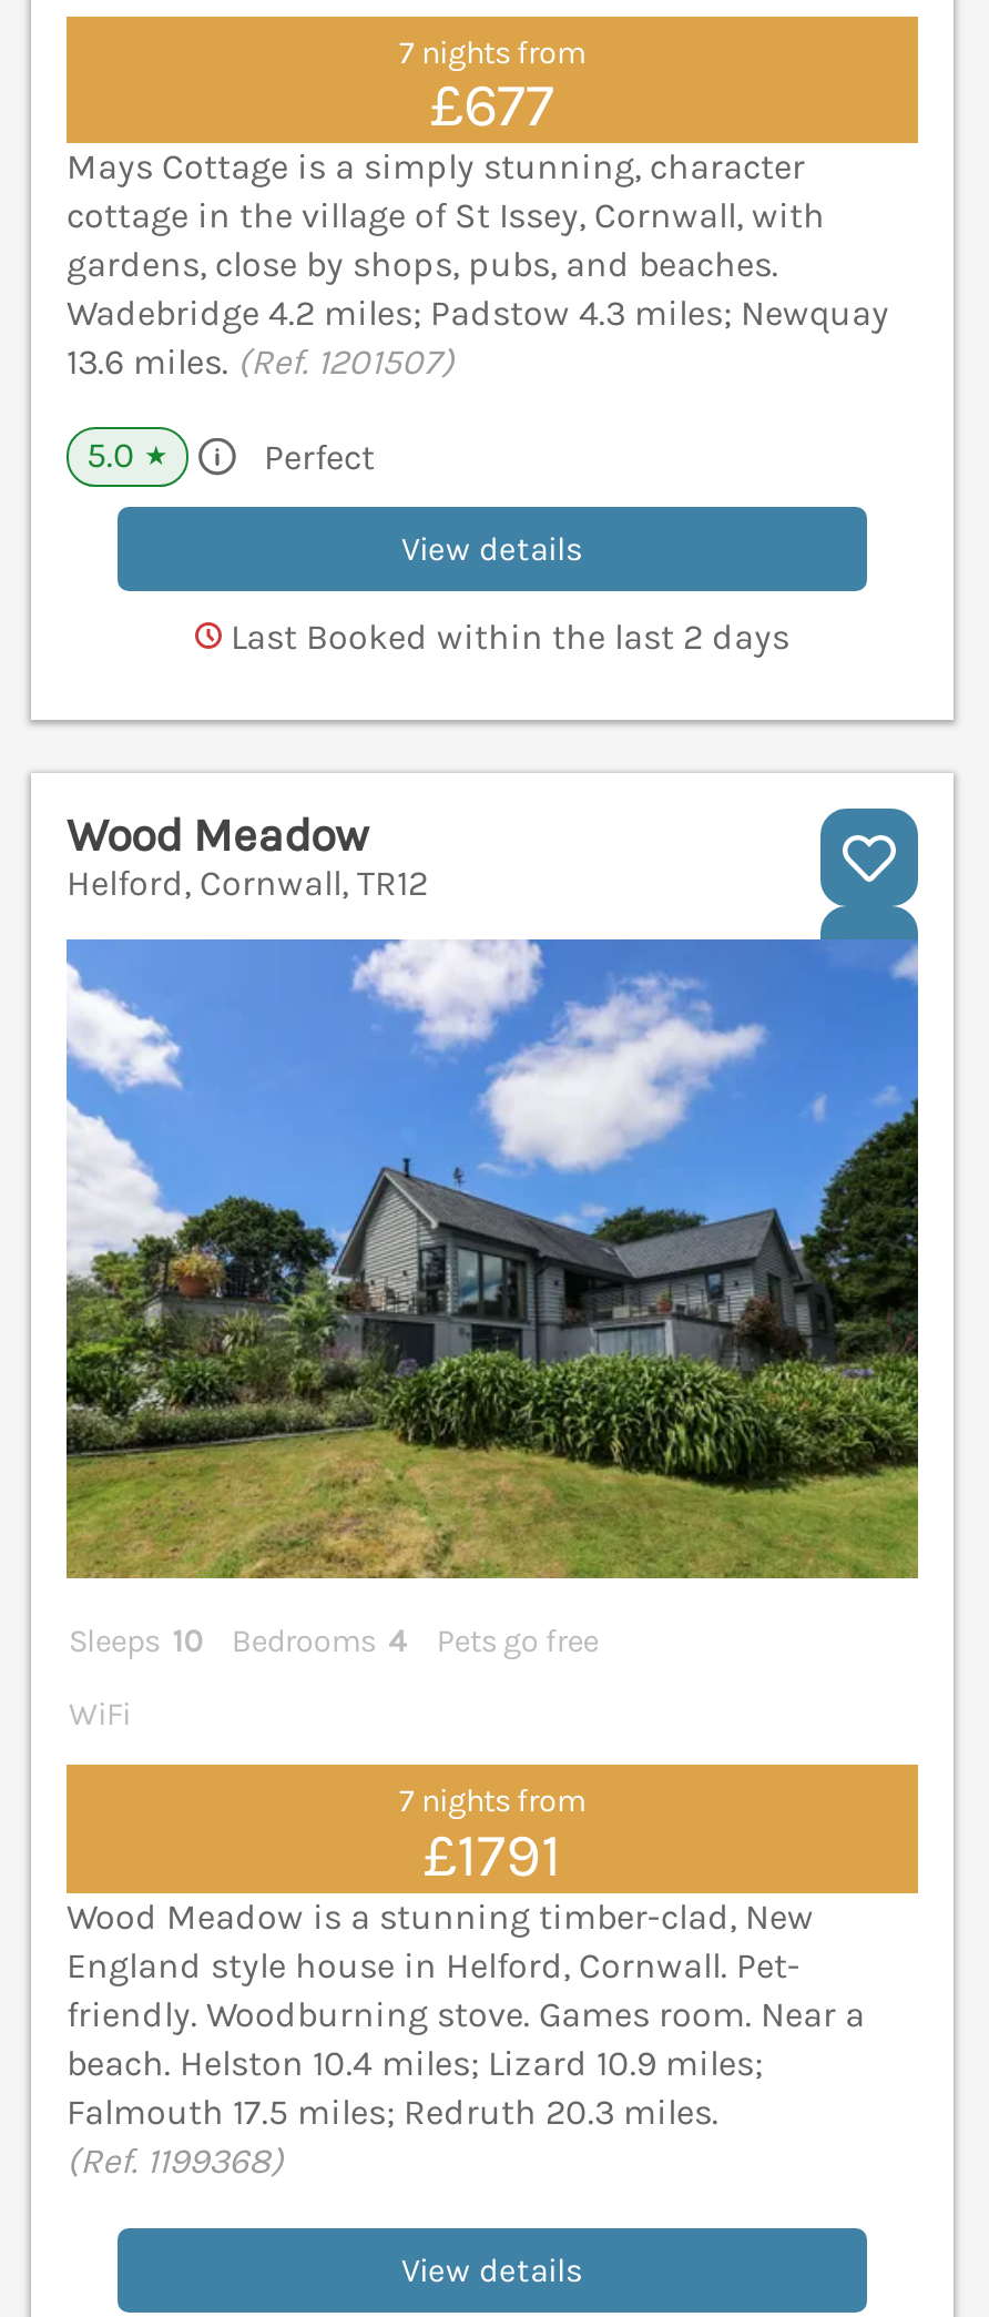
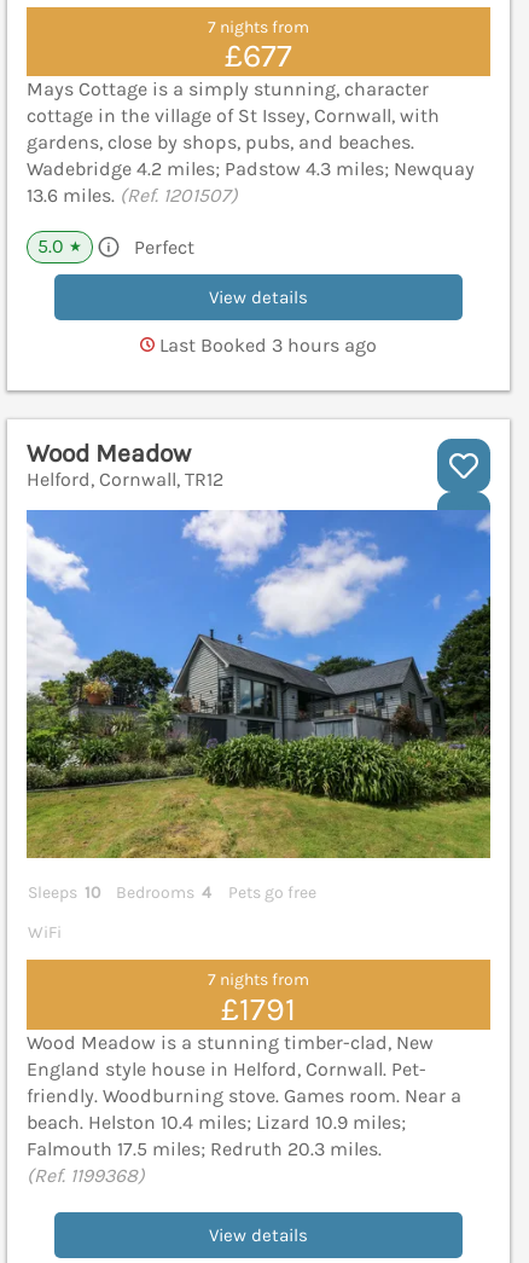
[222,616,789,658] Last Booked within the last 2 days -> [155,334,377,357] Last Booked 3 hours ago

